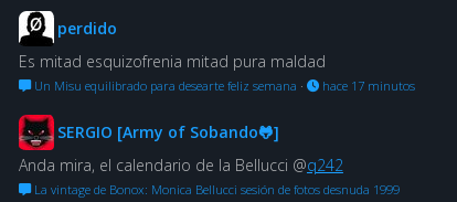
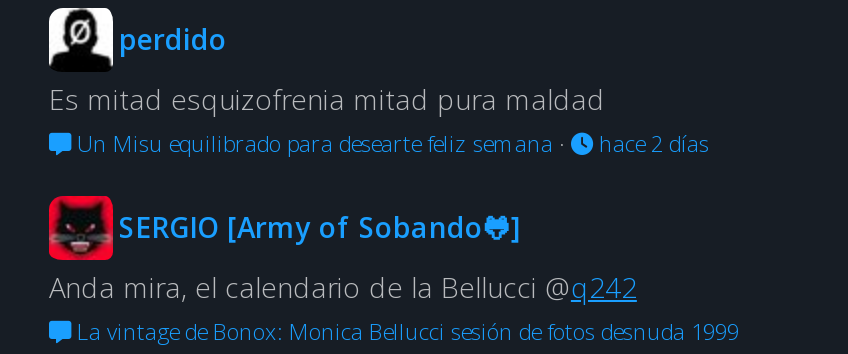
[31,77,415,93] Un Misu equilibrado para desearte feliz semana · hace 17 minutos -> [71,127,709,157] Un Misu equilibrado para desearte feliz semana · hace 2 días

